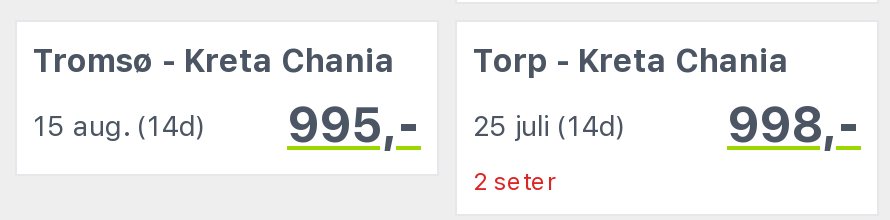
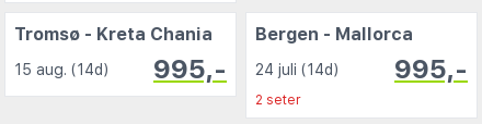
[473,42,789,80] Torp - Kreta Chania -> [255,24,413,45] Bergen - Mallorca
[473,96,861,154] 25 juli (14d) | 998,- -> [255,53,468,85] 24 juli (14d) | 995,-

